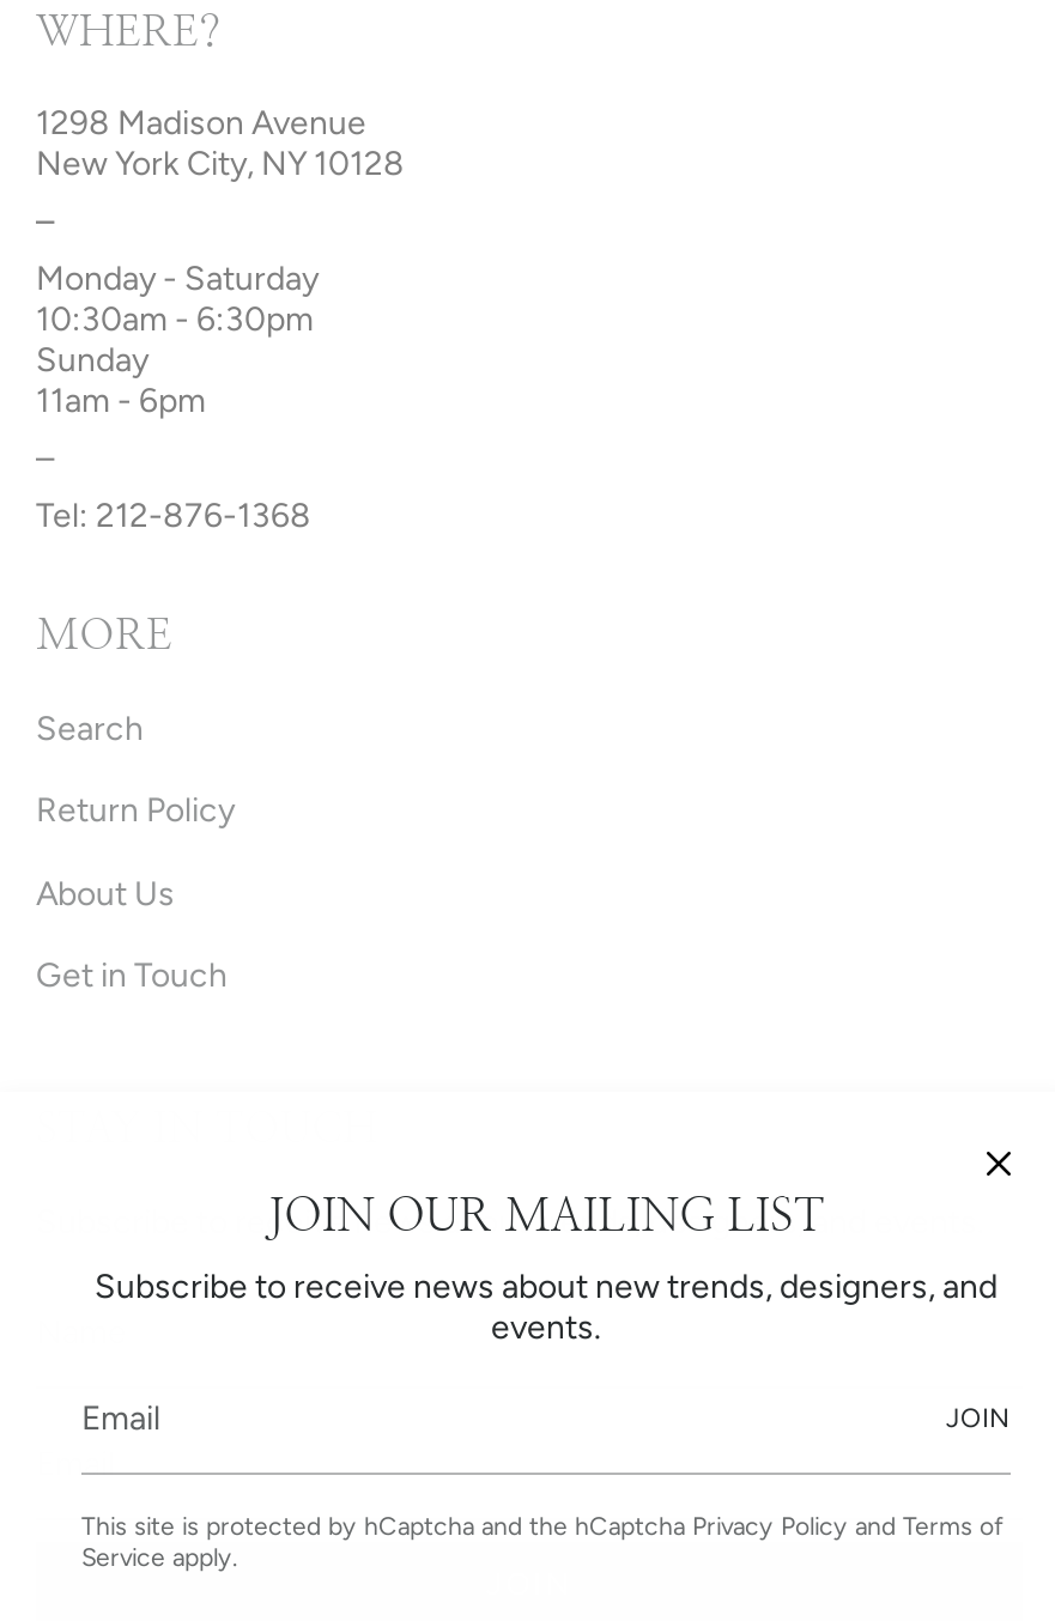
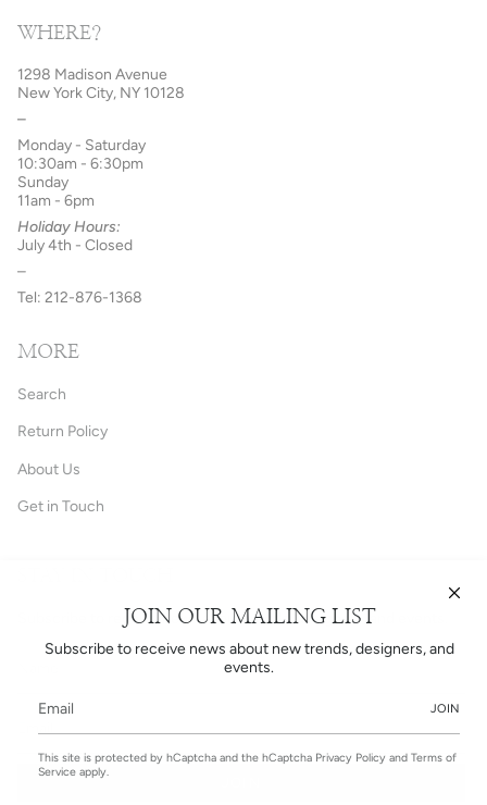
none -> [17,218,133,255] Holiday Hours: | July 4th - Closed

